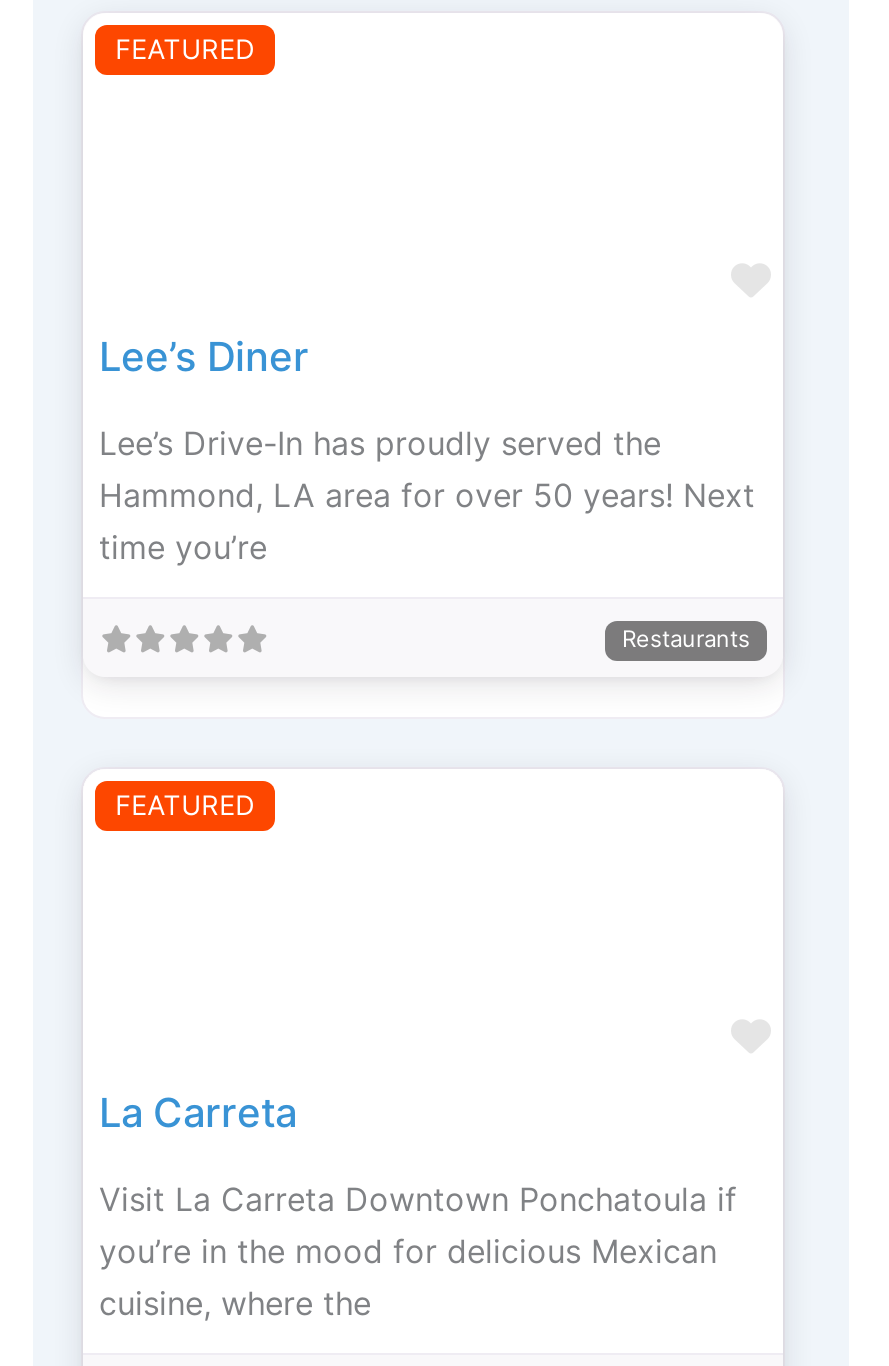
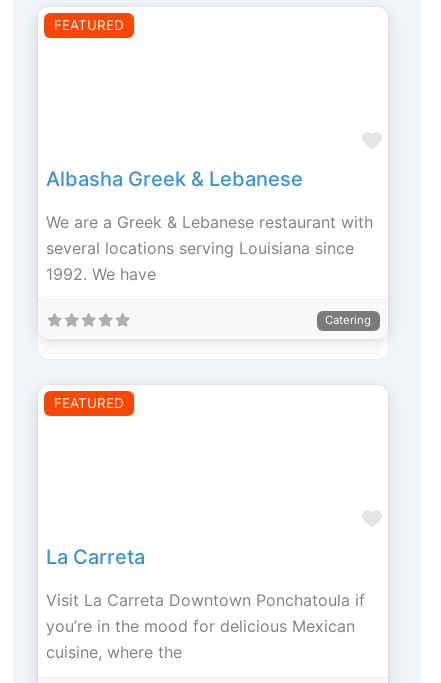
[99,334,309,382] Lee’s Diner -> [46,167,303,191] Albasha Greek & Lebanese
[99,424,755,568] Lee’s Drive-In has proudly served the | Hammond, LA area for over 50 years! Next | time you’re -> [46,212,373,284] We are a Greek & Lebanese restaurant with | several locations serving Louisiana since | 1992. We have
[622,626,750,654] Restaurants -> [325,313,371,327] Catering

